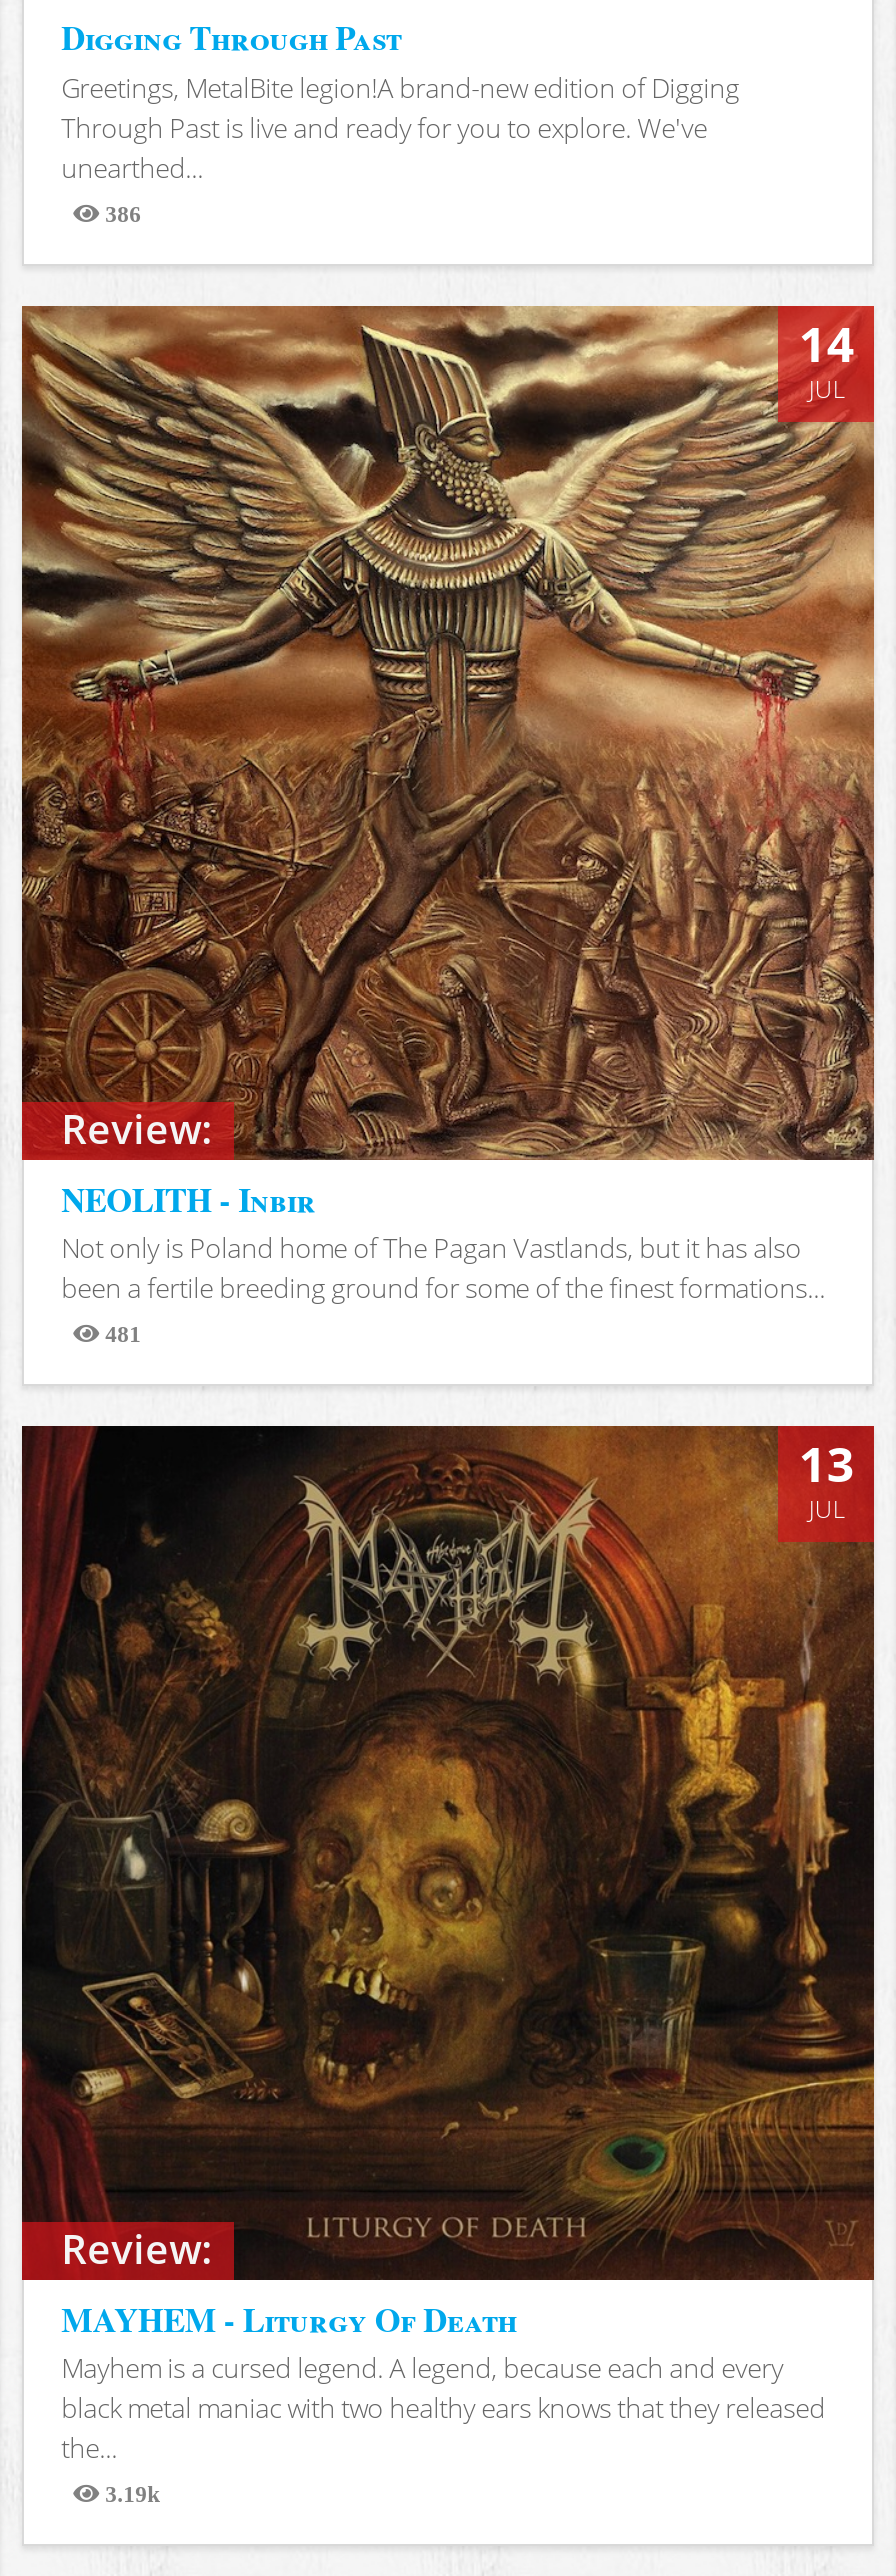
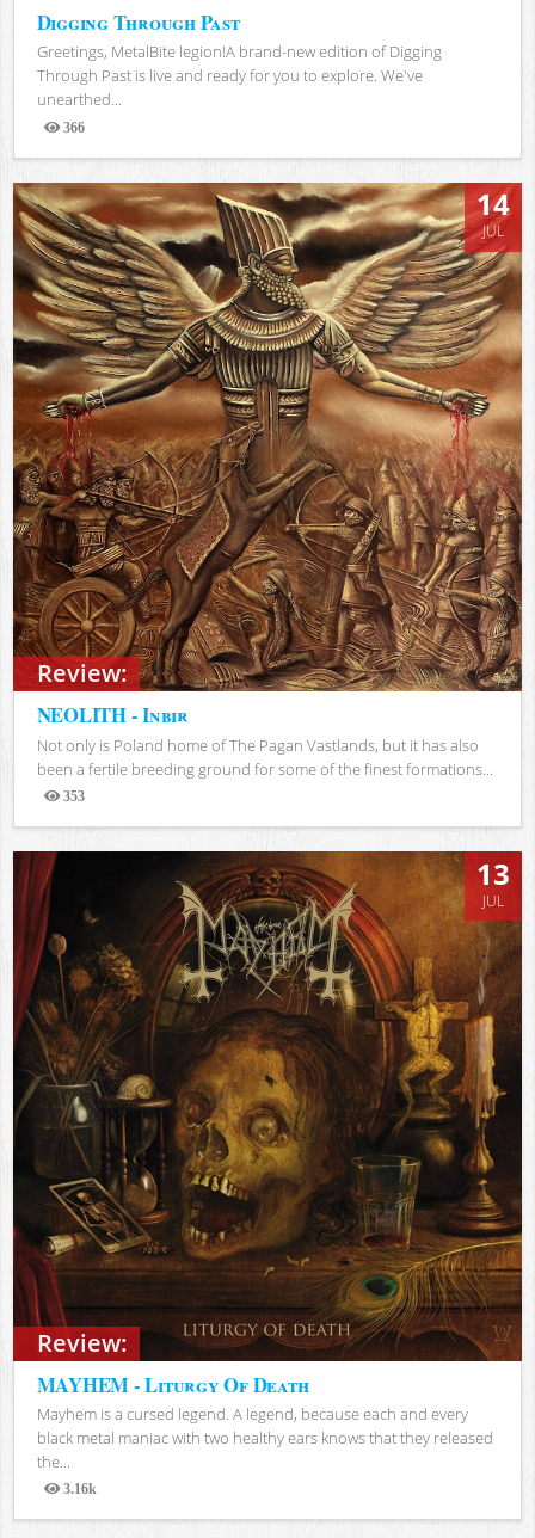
[99,202,141,224] 386 -> [59,120,84,134] 366
[99,1322,141,1344] 481 -> [59,789,84,802] 353
[99,2482,161,2504] 3.19k -> [59,1482,96,1495] 3.16k

